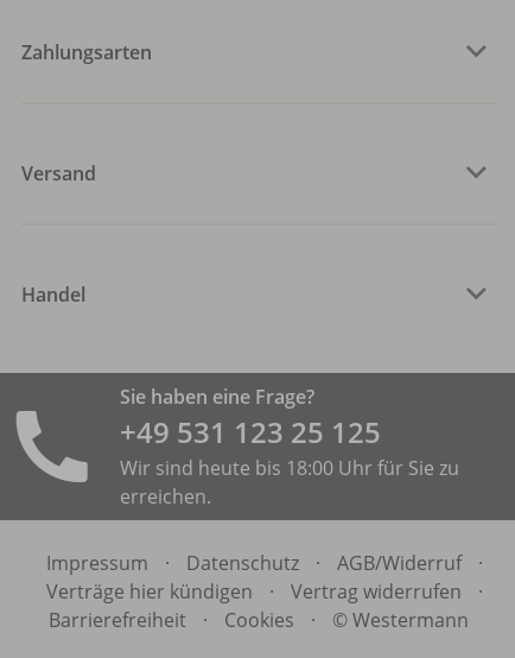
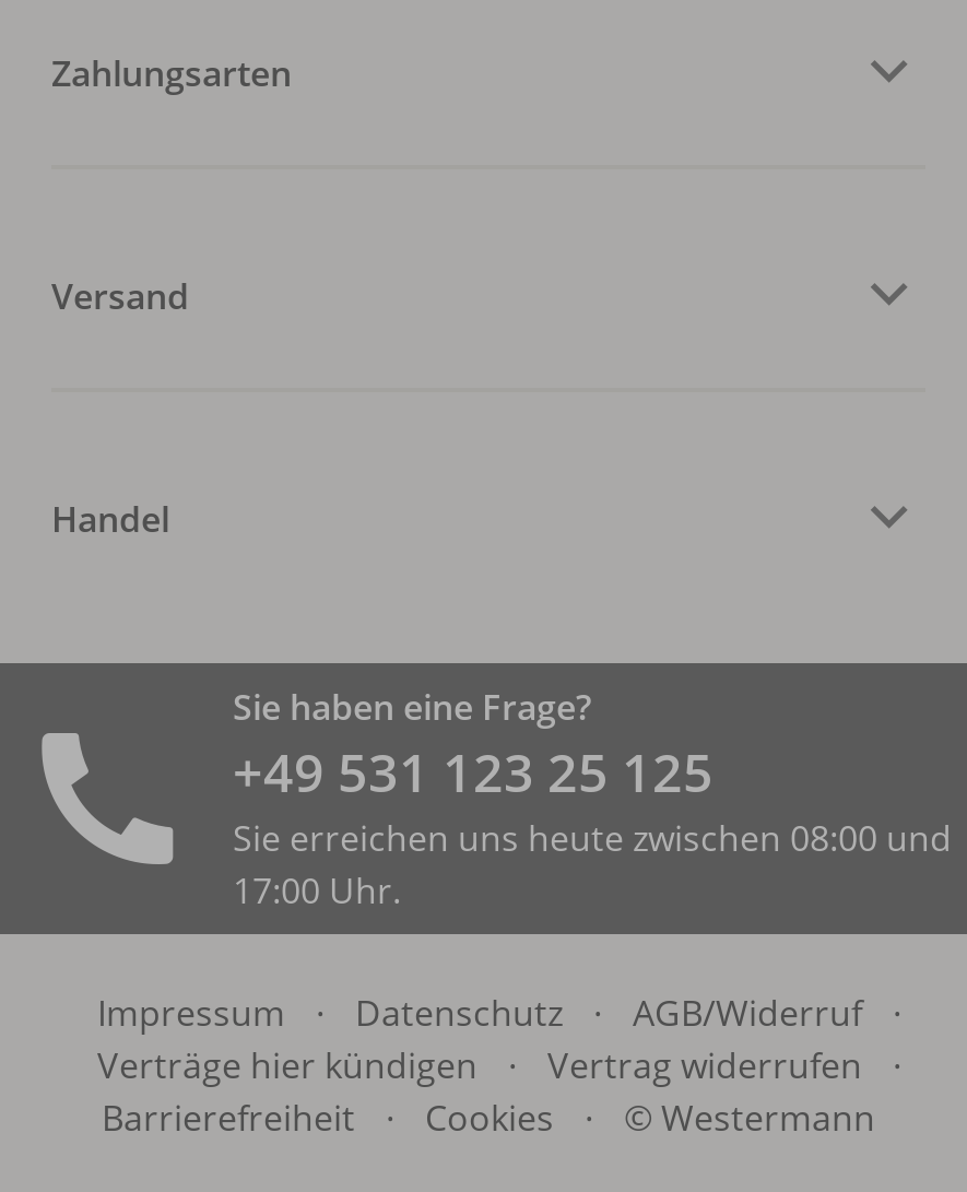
[120,454,459,509] Wir sind heute bis 18:00 Uhr für Sie zu | erreichen. -> [233,813,952,914] Sie erreichen uns heute zwischen 08:00 und | 17:00 Uhr.

